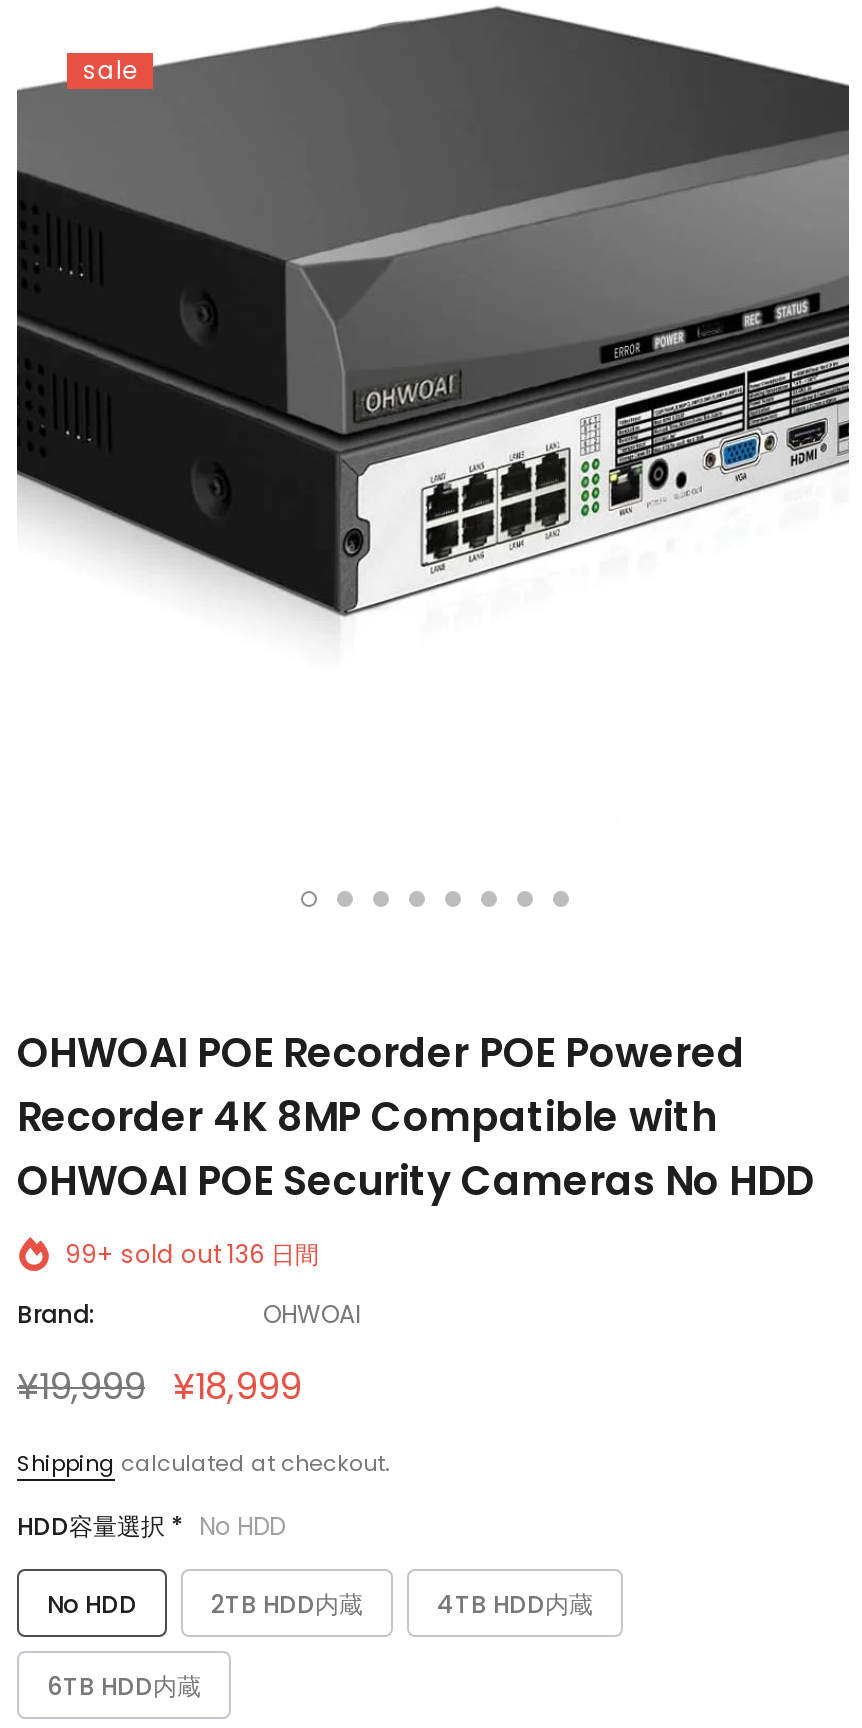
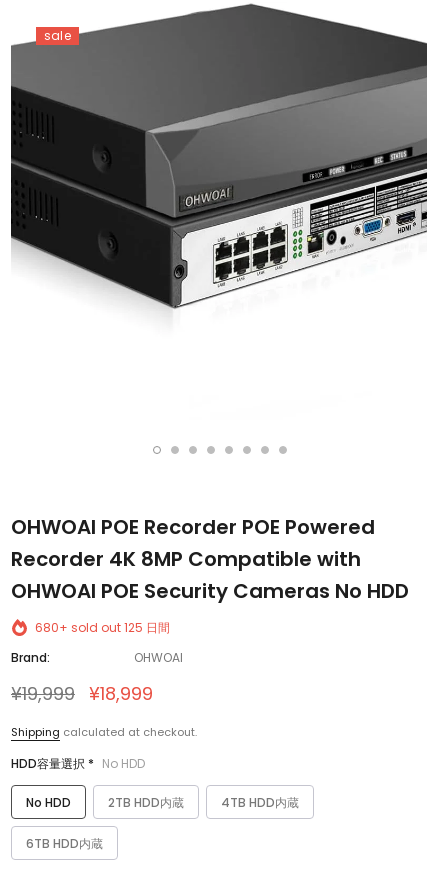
[65,1236,319,1270] 99+ sold out 136 日間 -> [35,619,170,636] 680+ sold out 125 日間

